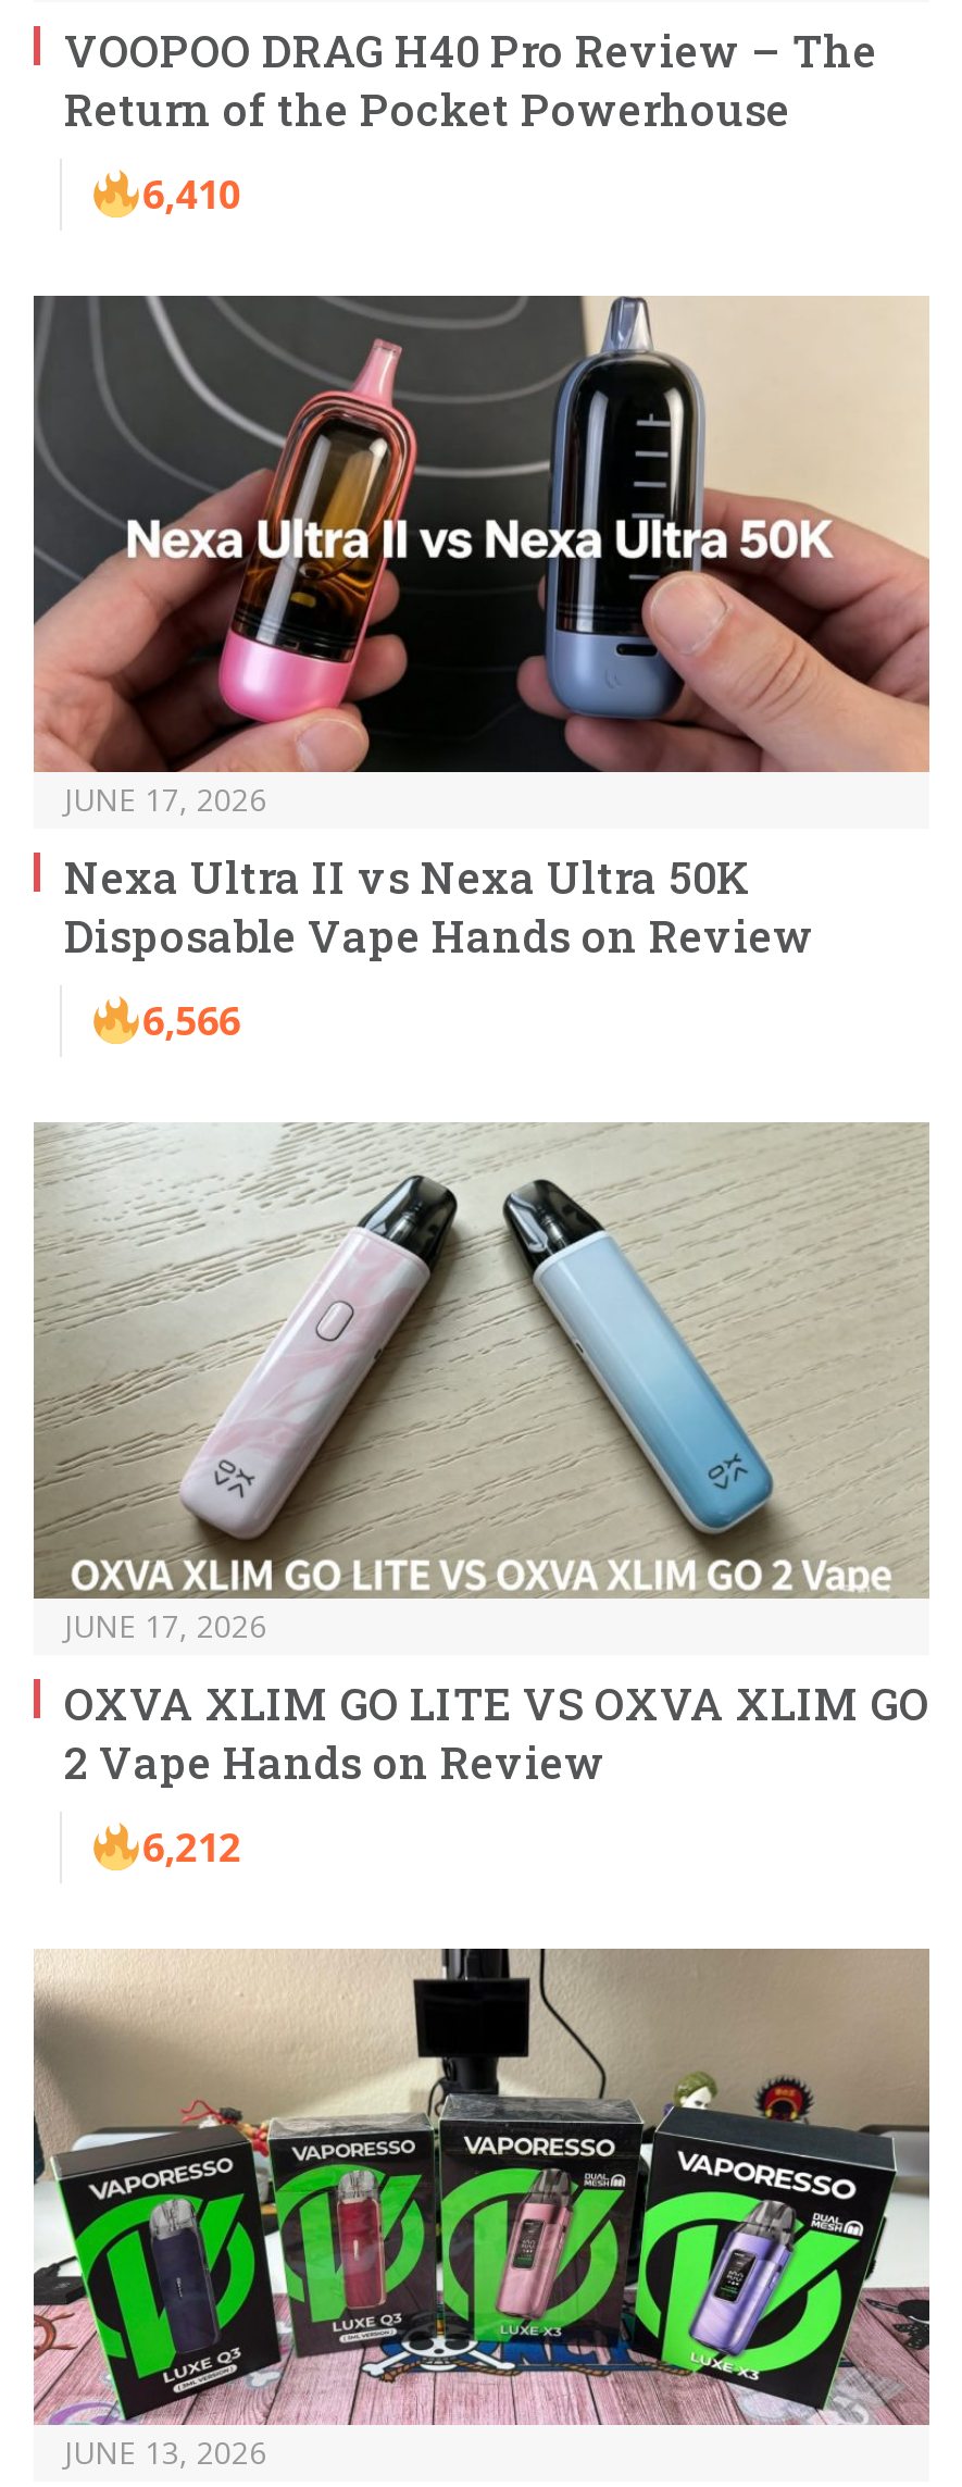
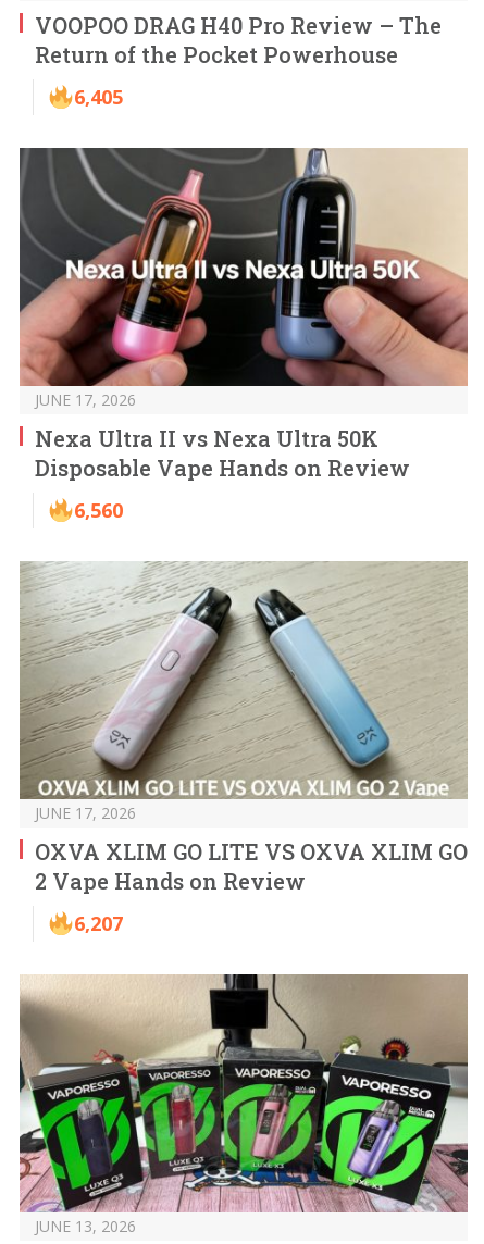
[143,167,240,219] 6,410 -> [74,83,123,109] 6,405
[143,993,240,1045] 6,566 -> [74,497,123,523] 6,560
[143,1820,240,1872] 6,212 -> [74,910,123,936] 6,207

